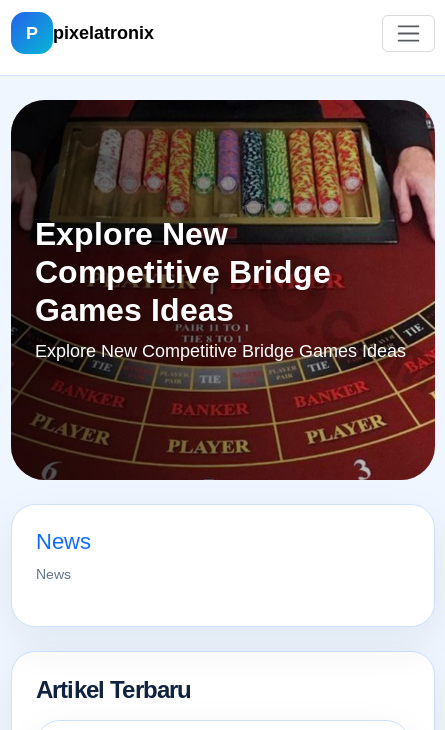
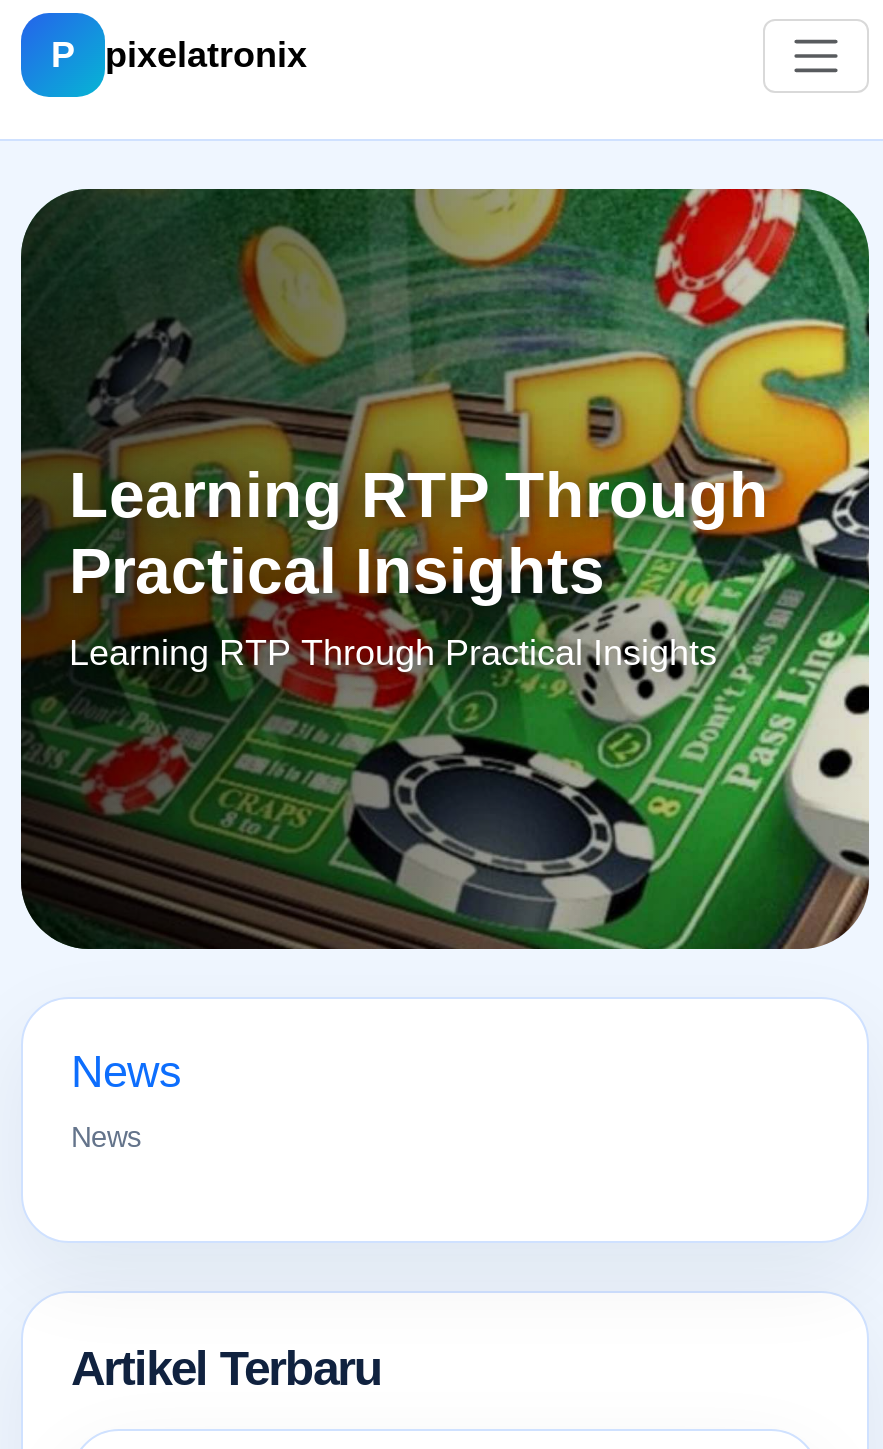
[11,99,436,481] [image] | Explore New | Competitive Bridge | Games Ideas | Explore New Competitive Bridge Games Ideas -> [21,187,871,951] [image] | Learning RTP Through | Practical Insights | Learning RTP Through Practical Insights

